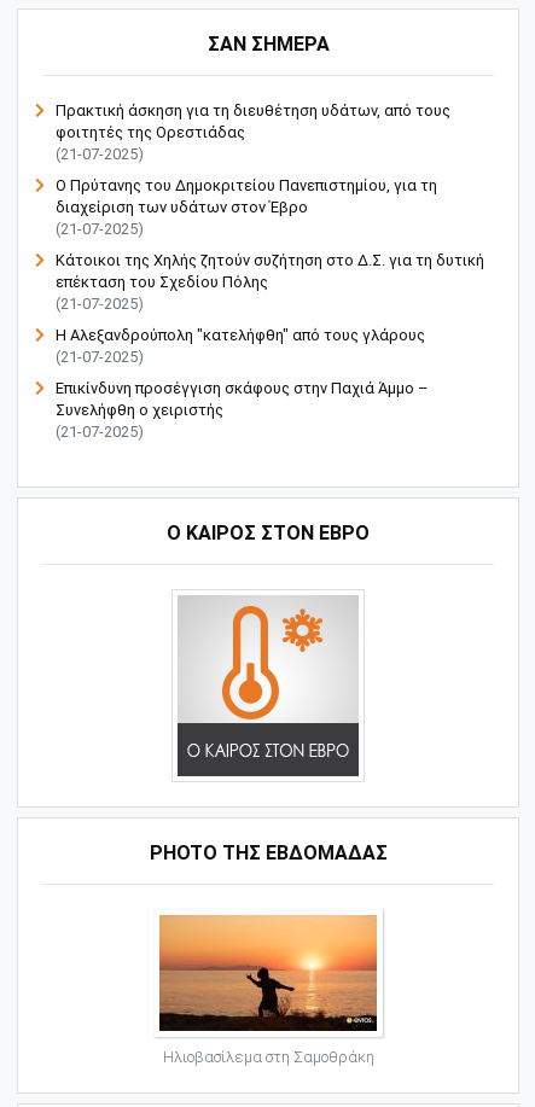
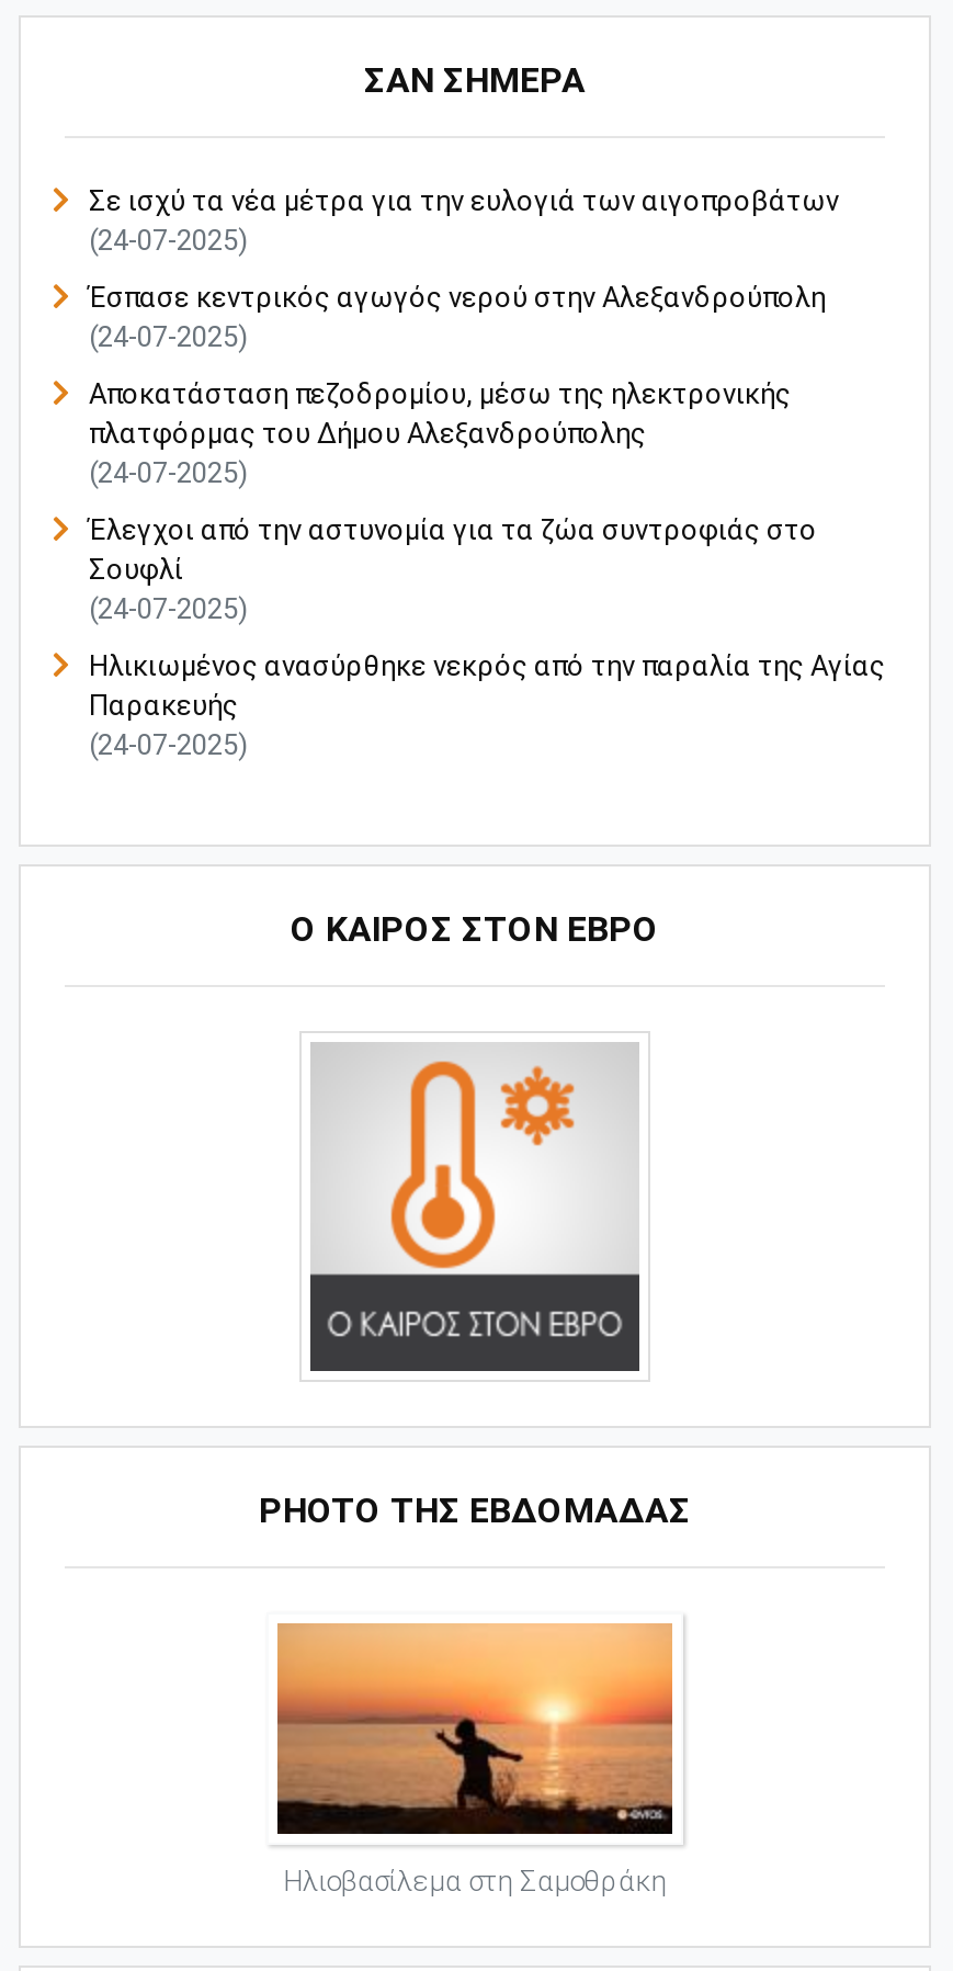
[56,101,450,163] Πρακτική άσκηση για τη διευθέτηση υδάτων, από τους | φοιτητές της Ορεστιάδας | (21-07-2025) -> [89,184,839,256] Σε ισχύ τα νέα μέτρα για την ευλογιά των αιγοπροβάτων | (24-07-2025)
[56,176,437,238] Ο Πρύτανης του Δημοκριτείου Πανεπιστημίου, για τη | διαχείριση των υδάτων στον Έβρο | (21-07-2025) -> [89,281,826,353] Έσπασε κεντρικός αγωγός νερού στην Αλεξανδρούπολη | (24-07-2025)
[56,251,484,313] Κάτοικοι της Χηλής ζητούν συζήτηση στο Δ.Σ. για τη δυτική | επέκταση του Σχεδίου Πόλης | (21-07-2025) -> [89,377,791,489] Αποκατάσταση πεζοδρομίου, μέσω της ηλεκτρονικής | πλατφόρμας του Δήμου Αλεξανδρούπολης | (24-07-2025)
[56,326,425,366] Η Αλεξανδρούπολη "κατελήφθη" από τους γλάρους | (21-07-2025) -> [89,513,817,625] Έλεγχοι από την αστυνομία για τα ζώα συντροφιάς στο | Σουφλί | (24-07-2025)
[56,379,428,441] Επικίνδυνη προσέγγιση σκάφους στην Παχιά Άμμο – | Συνελήφθη ο χειριστής | (21-07-2025) -> [89,649,885,761] Ηλικιωμένος ανασύρθηκε νεκρός από την παραλία της Αγίας | Παρακευής | (24-07-2025)

